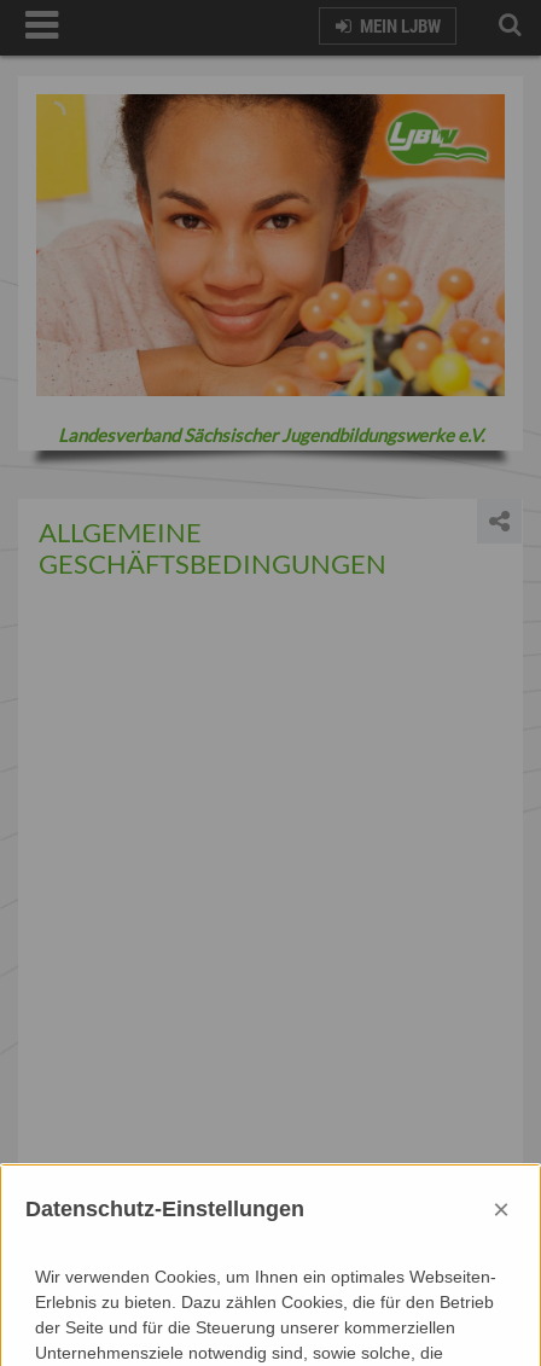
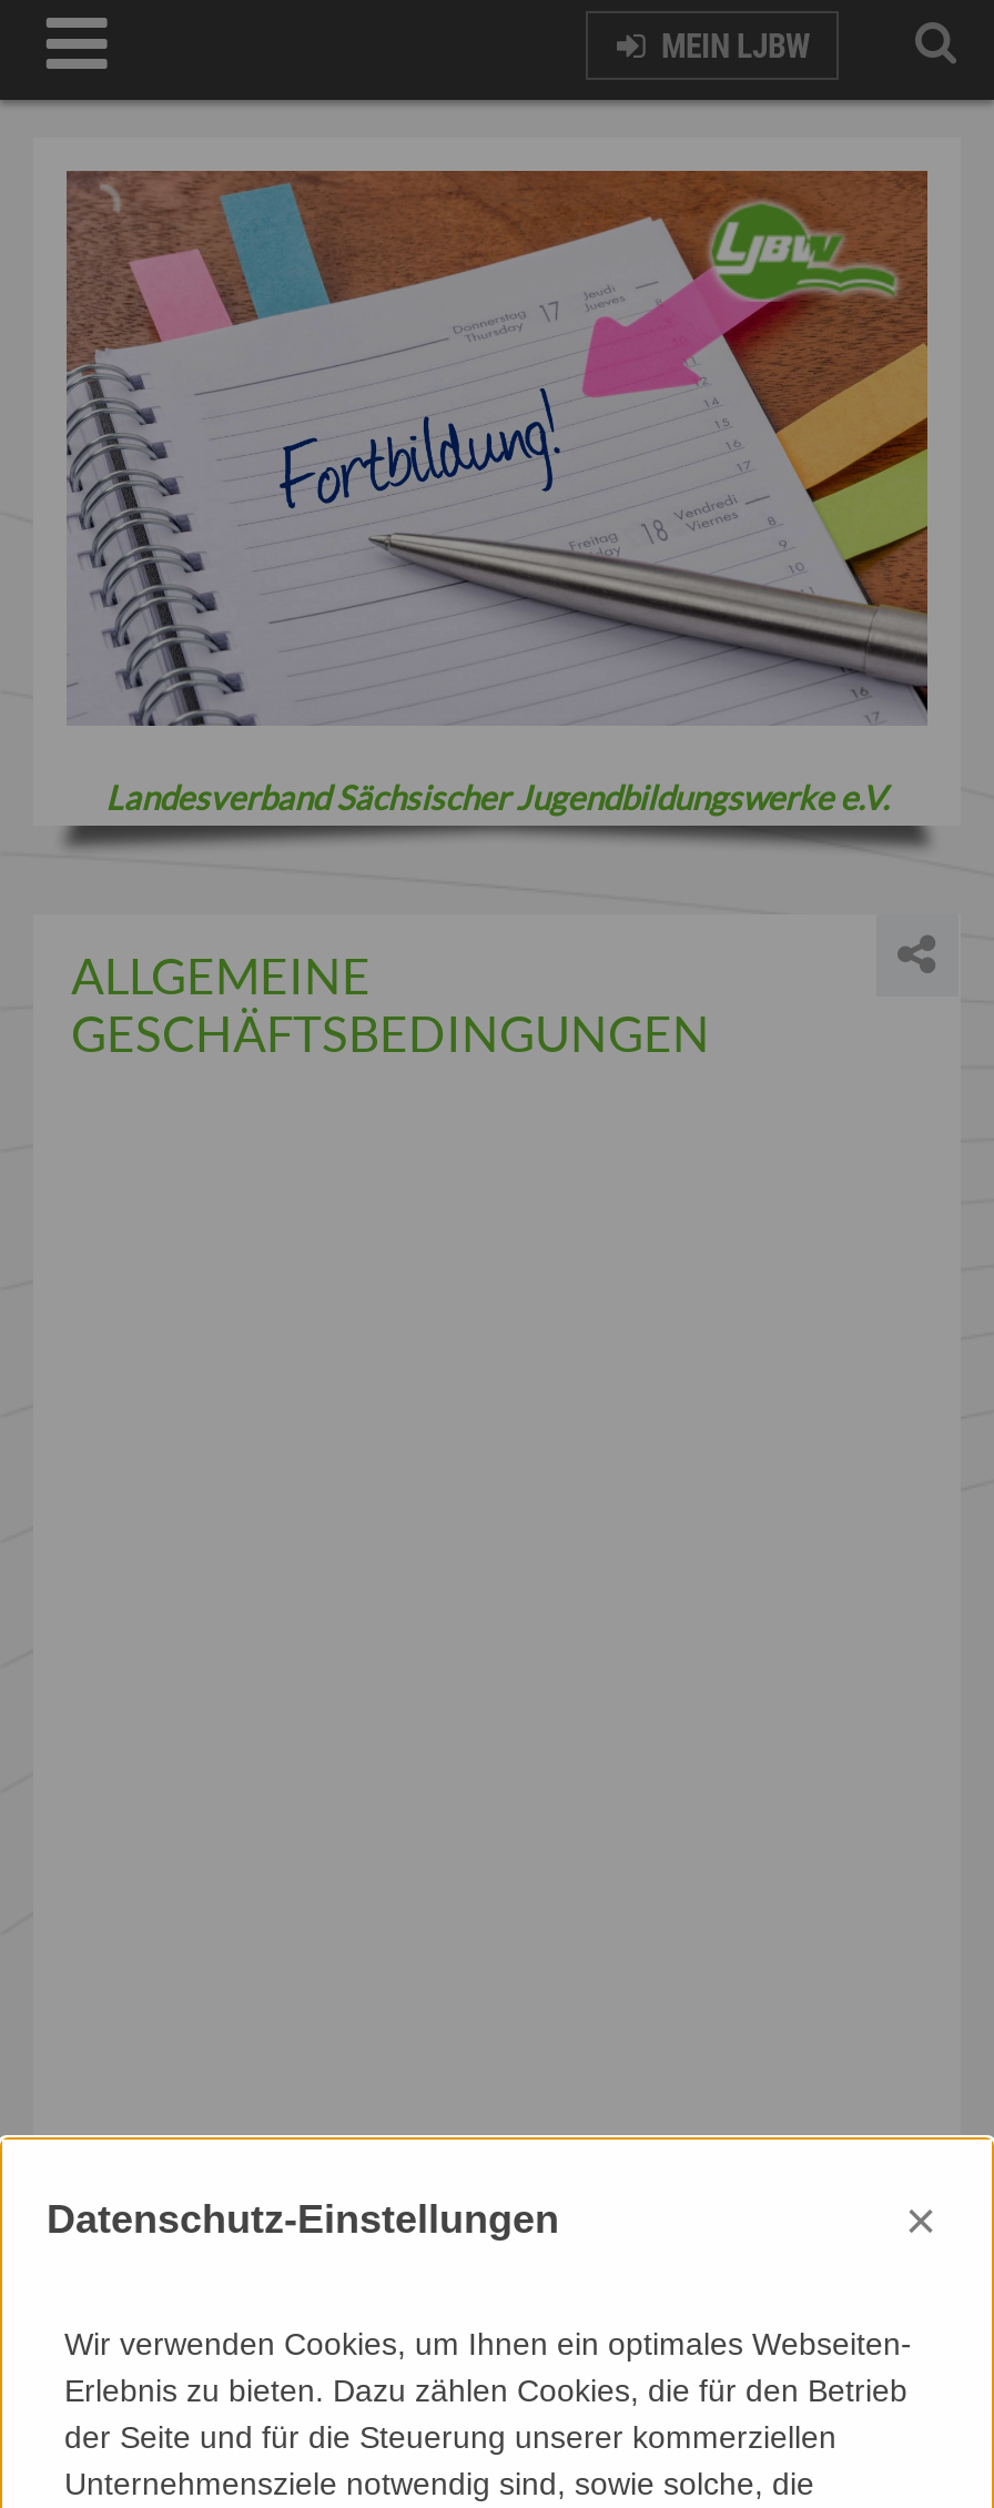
[36,93,505,397] [image] -> [67,169,930,728] [image]

